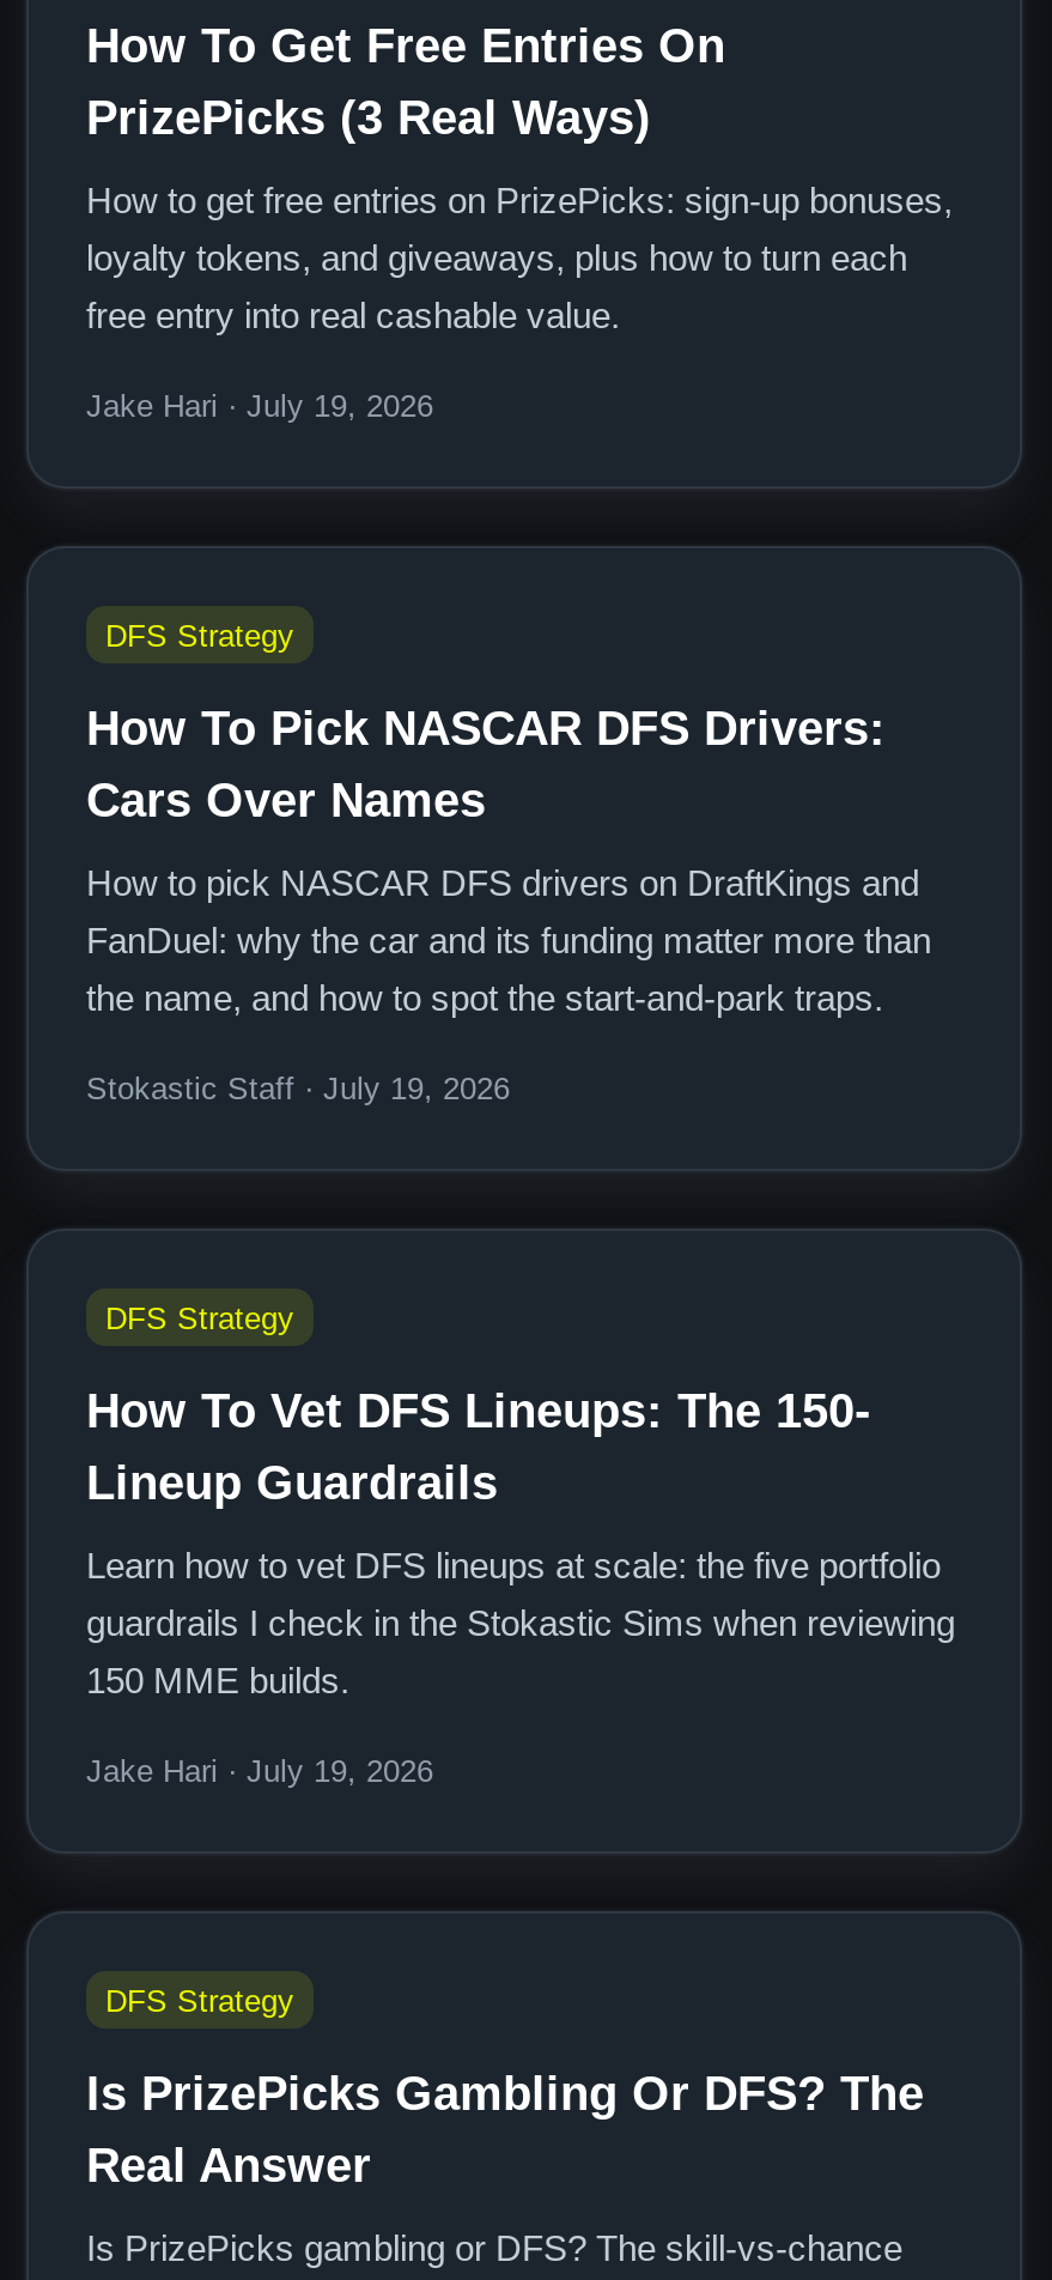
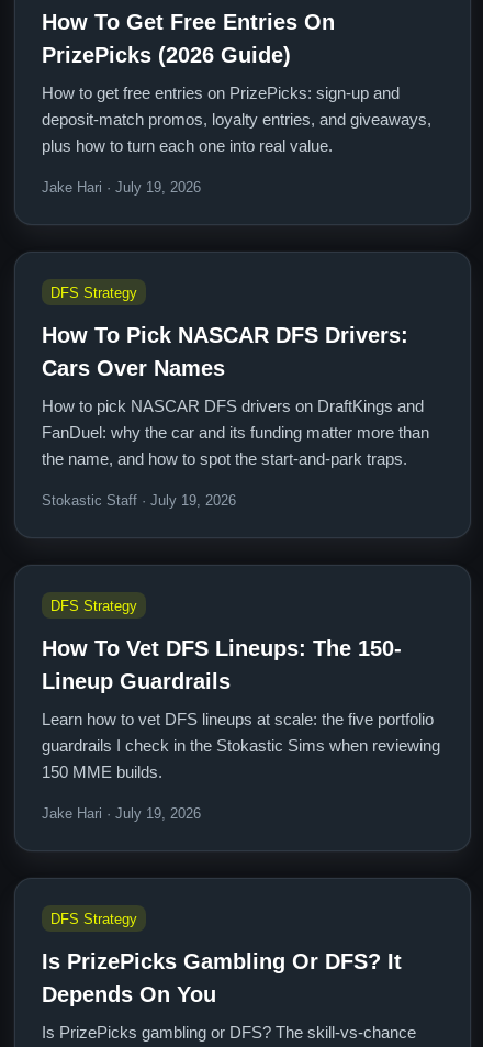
[86,91,651,144] PrizePicks (3 Real Ways) -> [42,43,291,67] PrizePicks (2026 Guide)
[86,180,953,335] How to get free entries on PrizePicks: sign-up bonuses, | loyalty tokens, and giveaways, plus how to turn each | free entry into real cashable value. -> [42,83,431,155] How to get free entries on PrizePicks: sign-up and | deposit-match promos, loyalty entries, and giveaways, | plus how to turn each one into real value.
[86,2067,924,2191] Is PrizePicks Gambling Or DFS? The | Real Answer -> [42,949,402,1006] Is PrizePicks Gambling Or DFS? It | Depends On You

